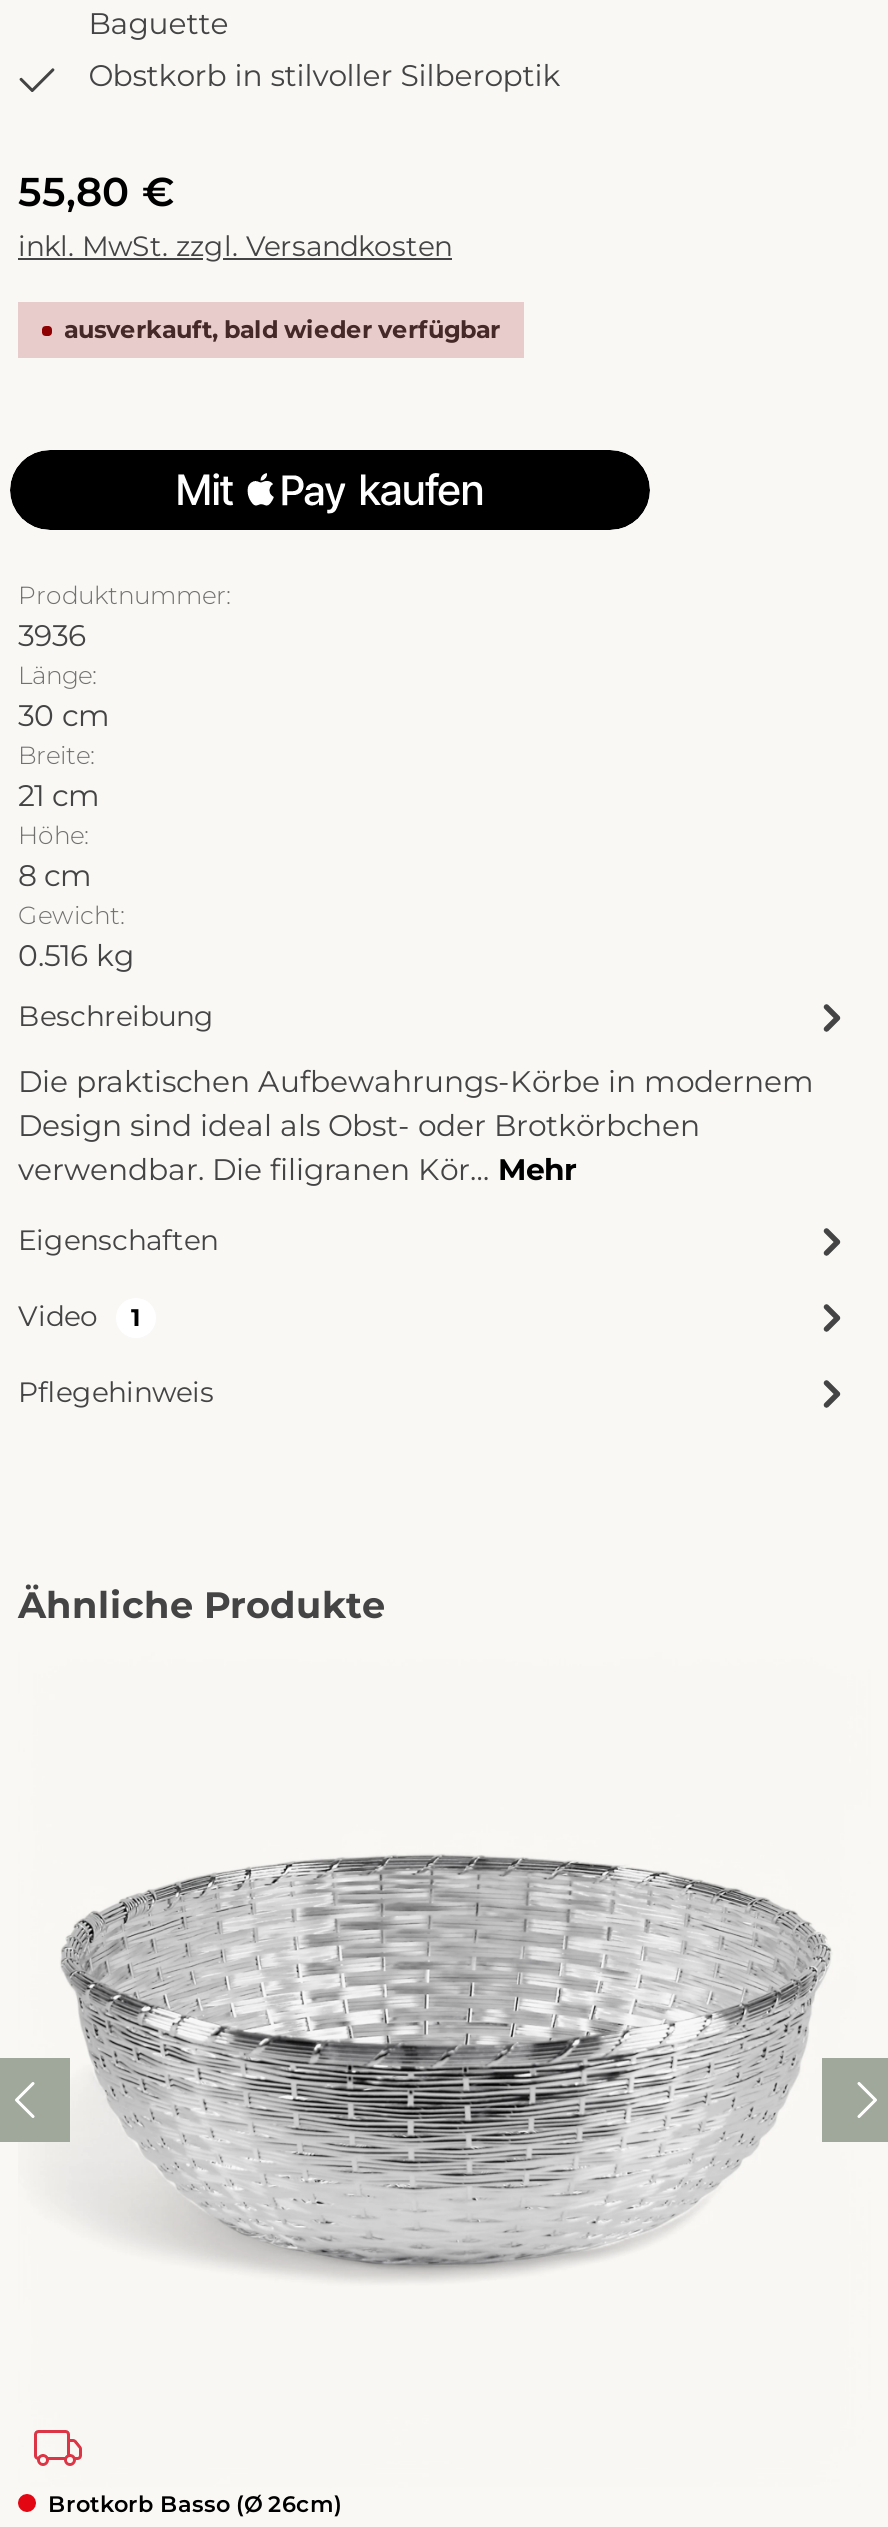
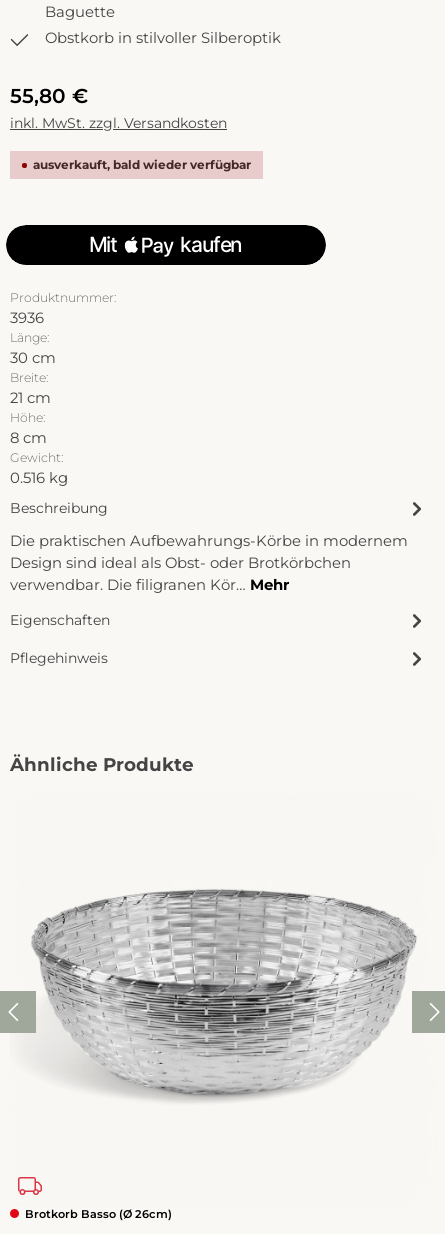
[18,1297,141,1333] Video | 1 -> none

